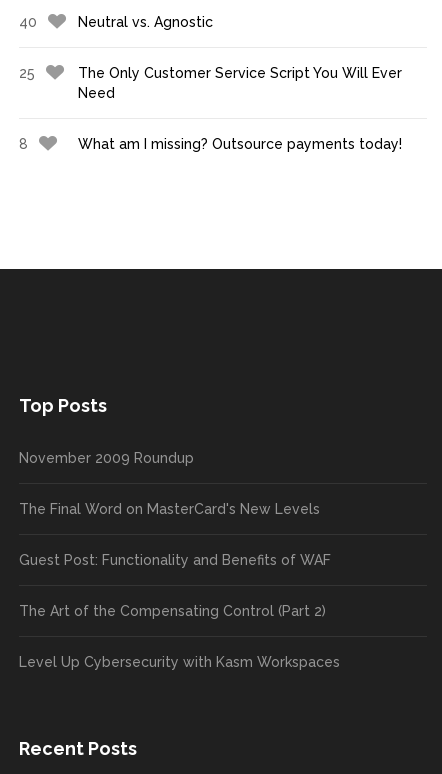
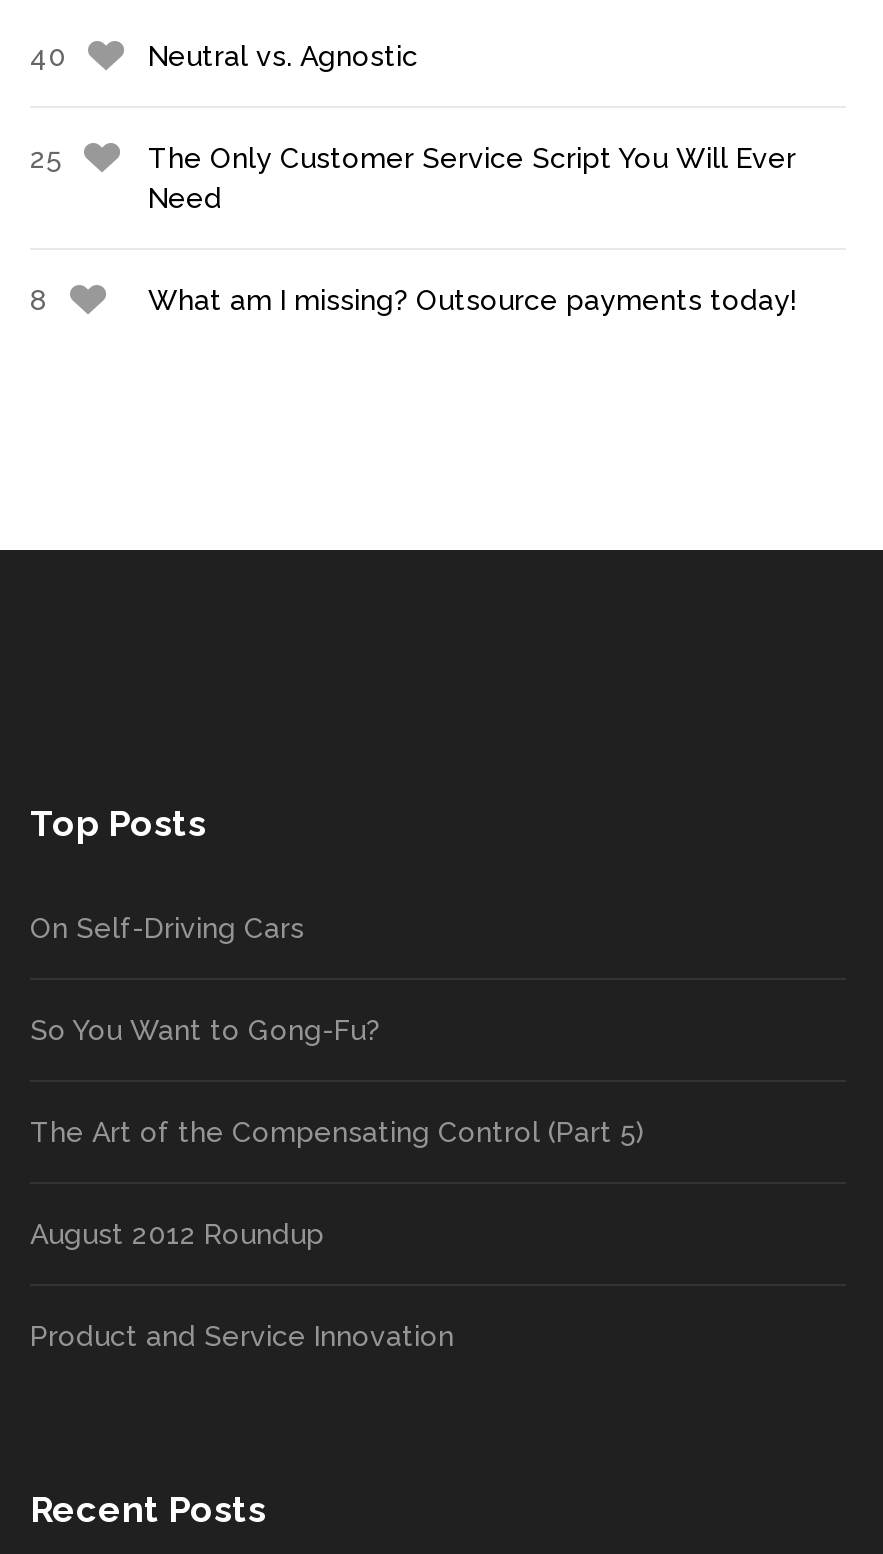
[19,450,194,466] November 2009 Roundup -> [30,912,304,944] On Self-Driving Cars
[19,501,320,517] The Final Word on MasterCard's New Levels -> [30,1014,380,1046] So You Want to Gong-Fu?
[19,552,331,568] Guest Post: Functionality and Benefits of WAF -> [30,1116,644,1148] The Art of the Compensating Control (Part 5)
[19,603,326,619] The Art of the Compensating Control (Part 2) -> [30,1218,324,1250] August 2012 Roundup
[19,654,340,670] Level Up Cybersecurity with Kasm Workspaces -> [30,1320,454,1352] Product and Service Innovation

